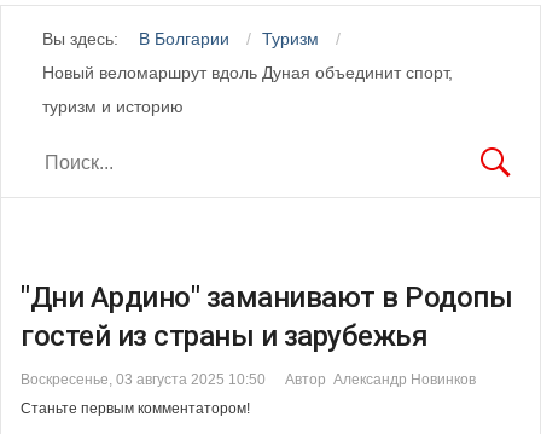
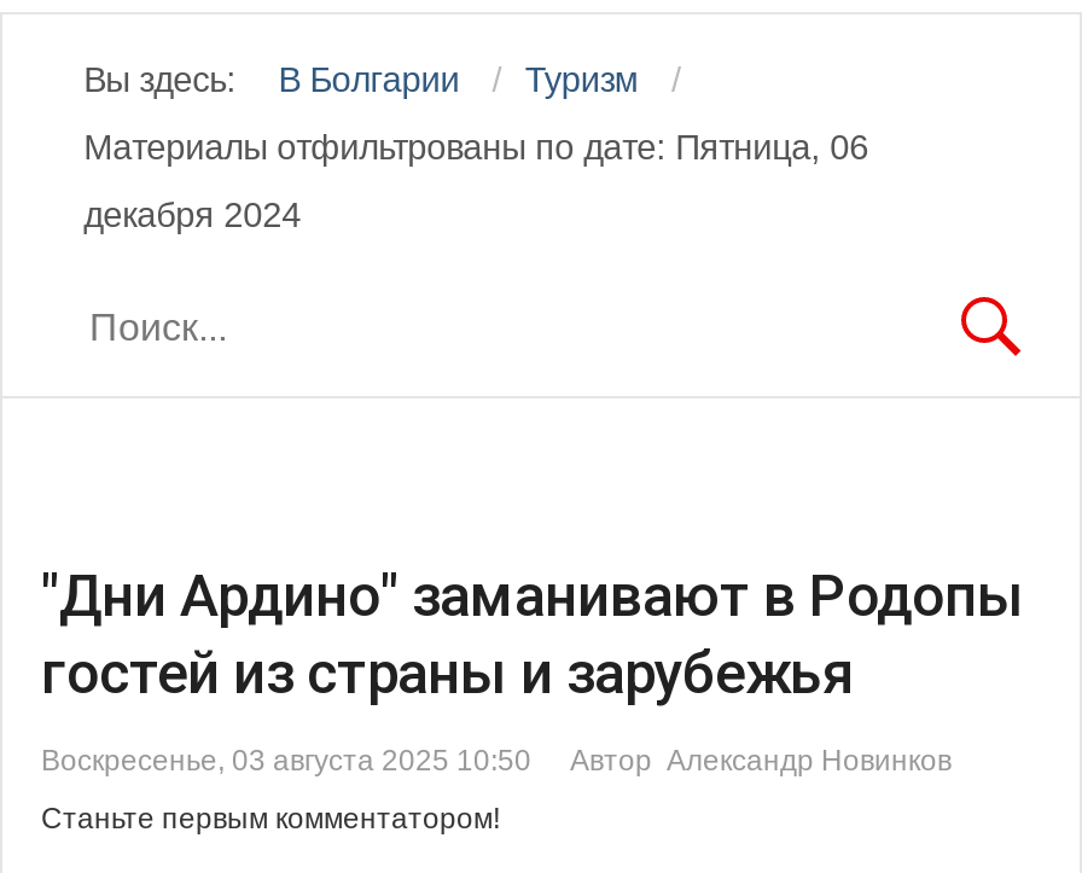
[42,63,452,82] Новый веломаршрут вдоль Дуная объединит спорт, -> [84,128,868,166] Материалы отфильтрованы по дате: Пятница, 06
[42,96,183,116] туризм и историю -> [84,195,301,234] декабря 2024

